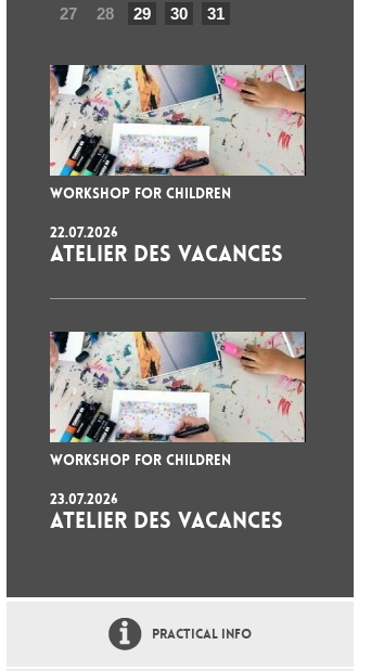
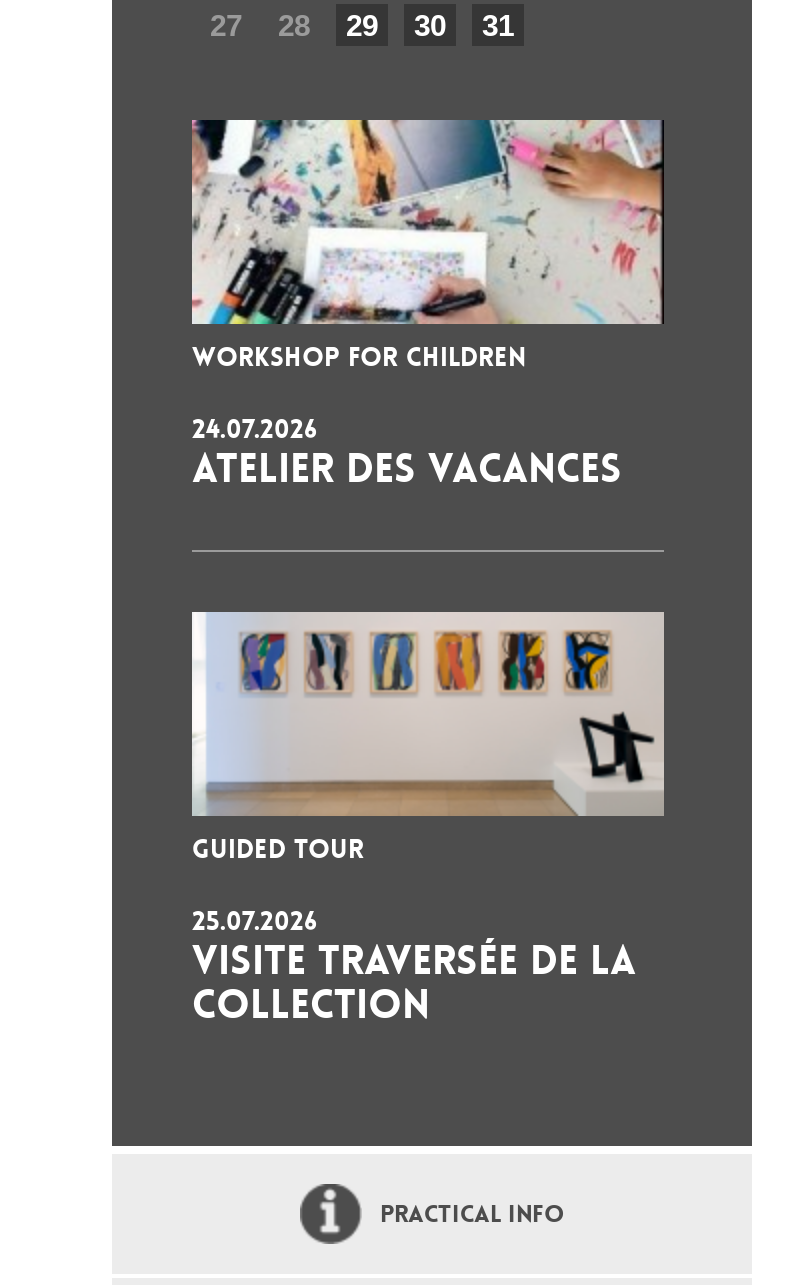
[50,223,118,242] 22.07.2026 -> [192,412,318,446] 24.07.2026
[49,331,307,469] [image] | WORKSHOP FOR CHILDREN -> [190,610,666,866] [image] | GUIDED TOUR
[50,490,283,534] 23.07.2026 | ATELIER DES VACANCES -> [192,904,636,1030] 25.07.2026 | VISITE TRAVERSÉE DE LA | COLLECTION

